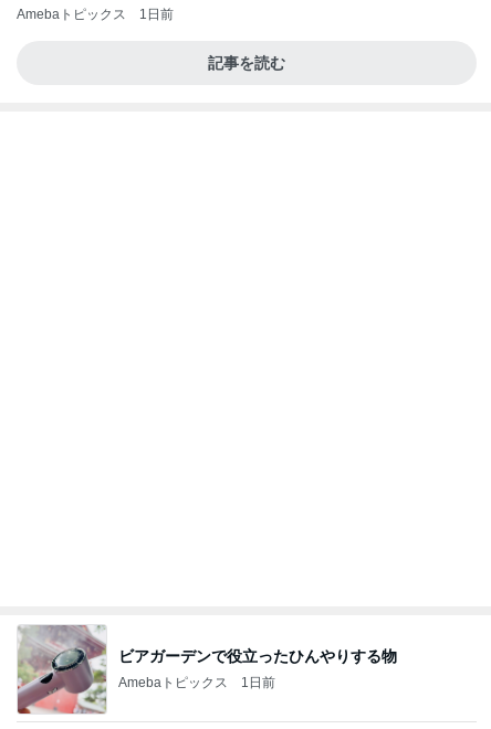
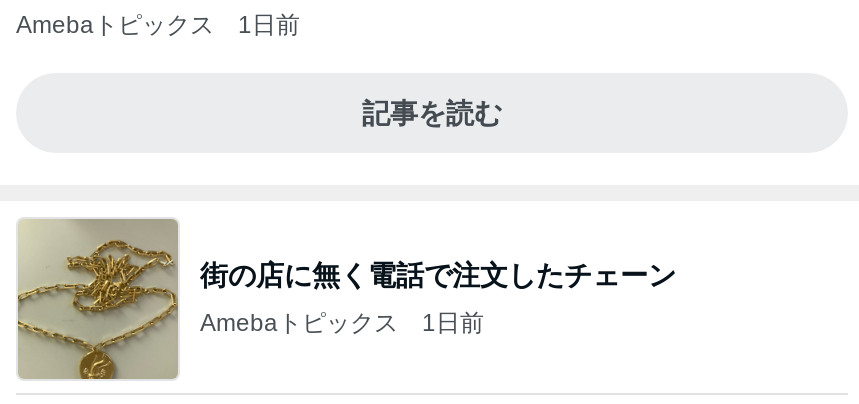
[17,624,397,715] [image] | ビアガーデンで役立ったひんやりする物 -> [16,217,676,381] [image] | 街の店に無く電話で注文したチェーン

